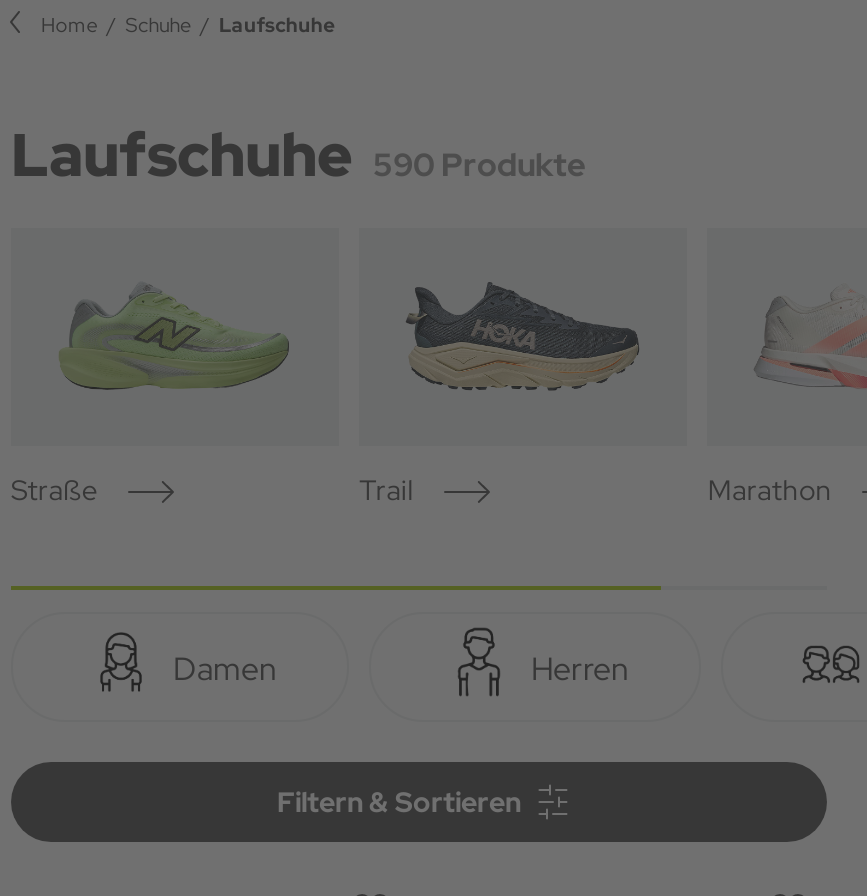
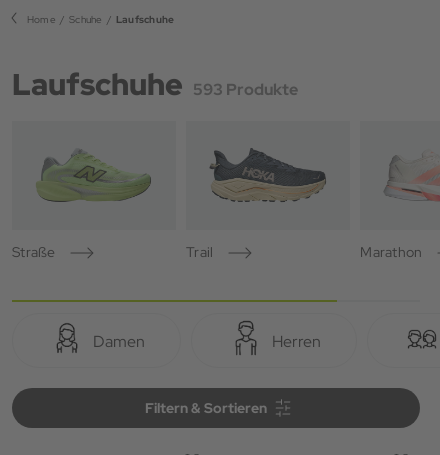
[11,114,585,194] Laufschuhe 590 Produkte -> [12,64,298,104] Laufschuhe 593 Produkte

